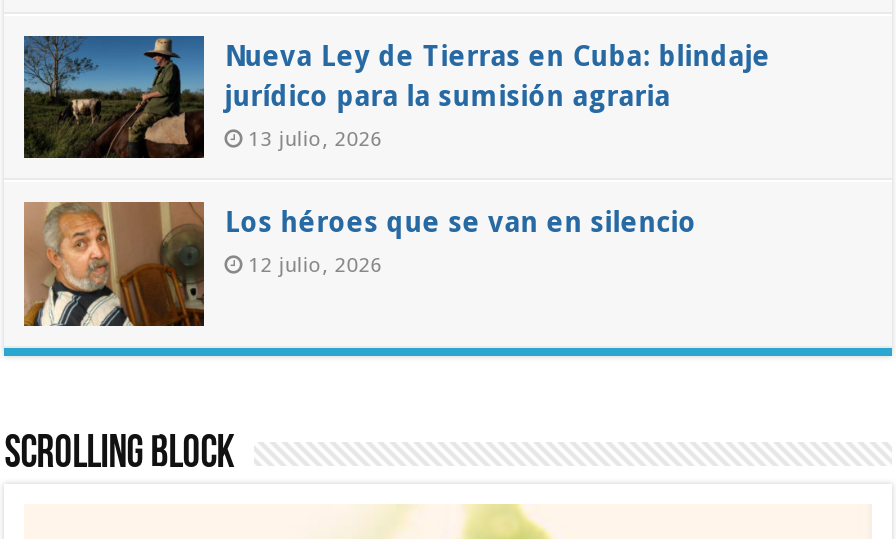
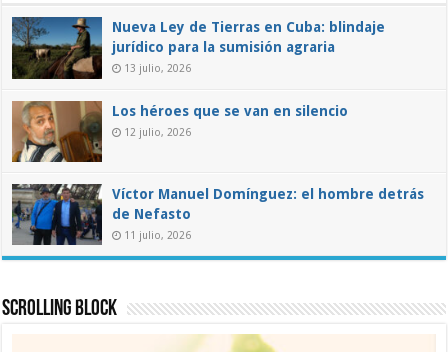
none -> [11,183,424,246] [image] | Víctor Manuel Domínguez: el hombre detrás | de Nefasto | 11 julio, 2026

